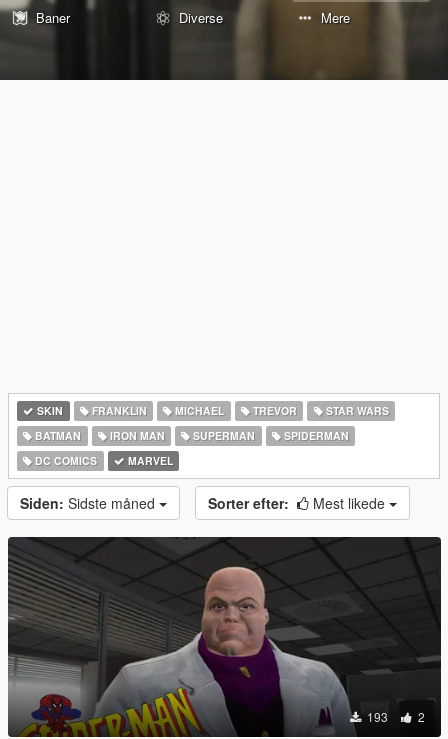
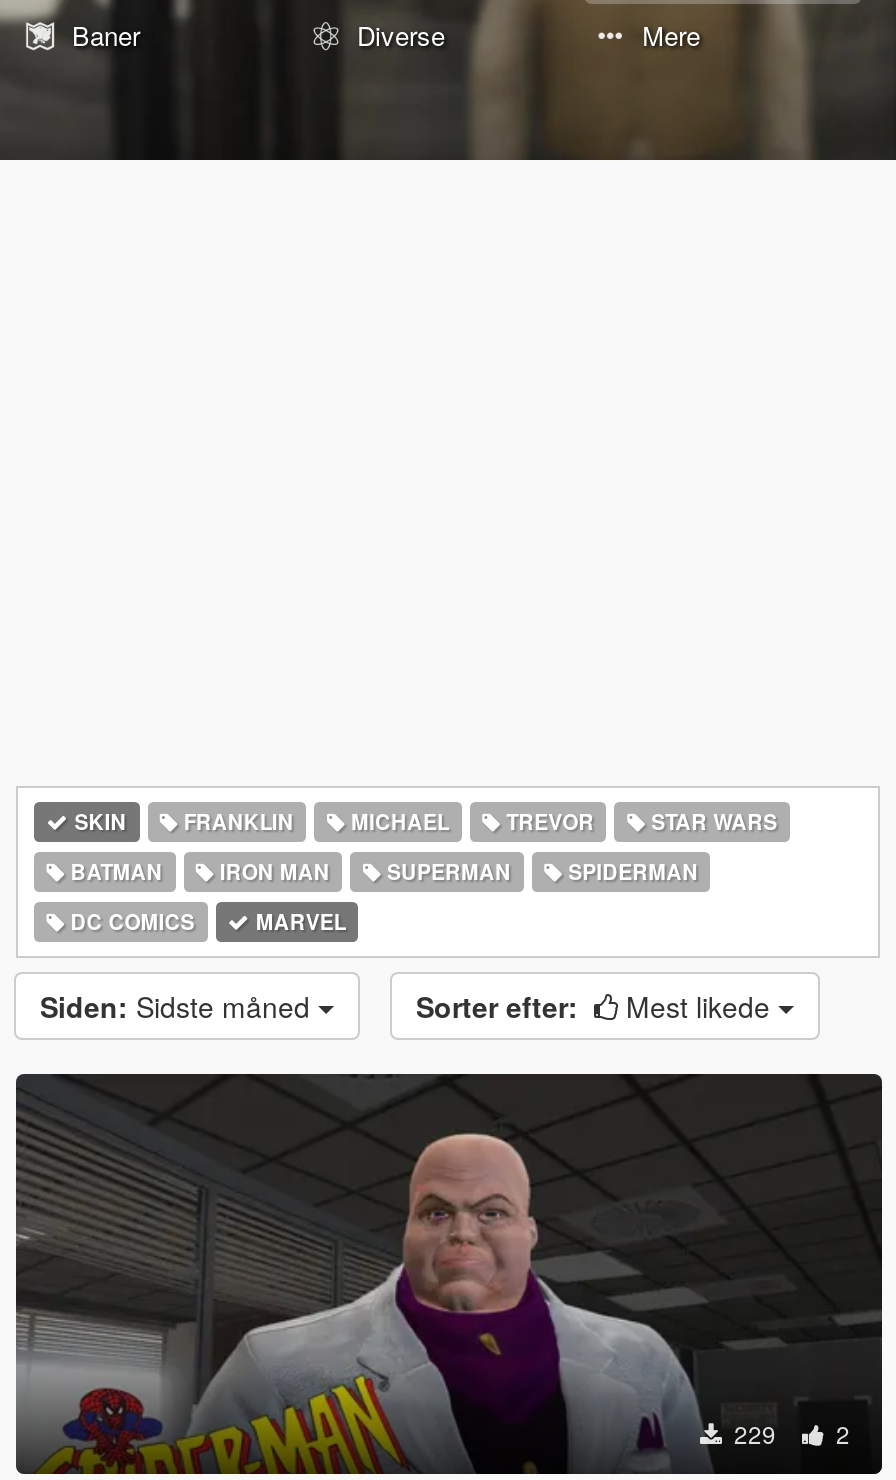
[364,708,425,725] 193 2 -> [728,1416,850,1450] 229 2

